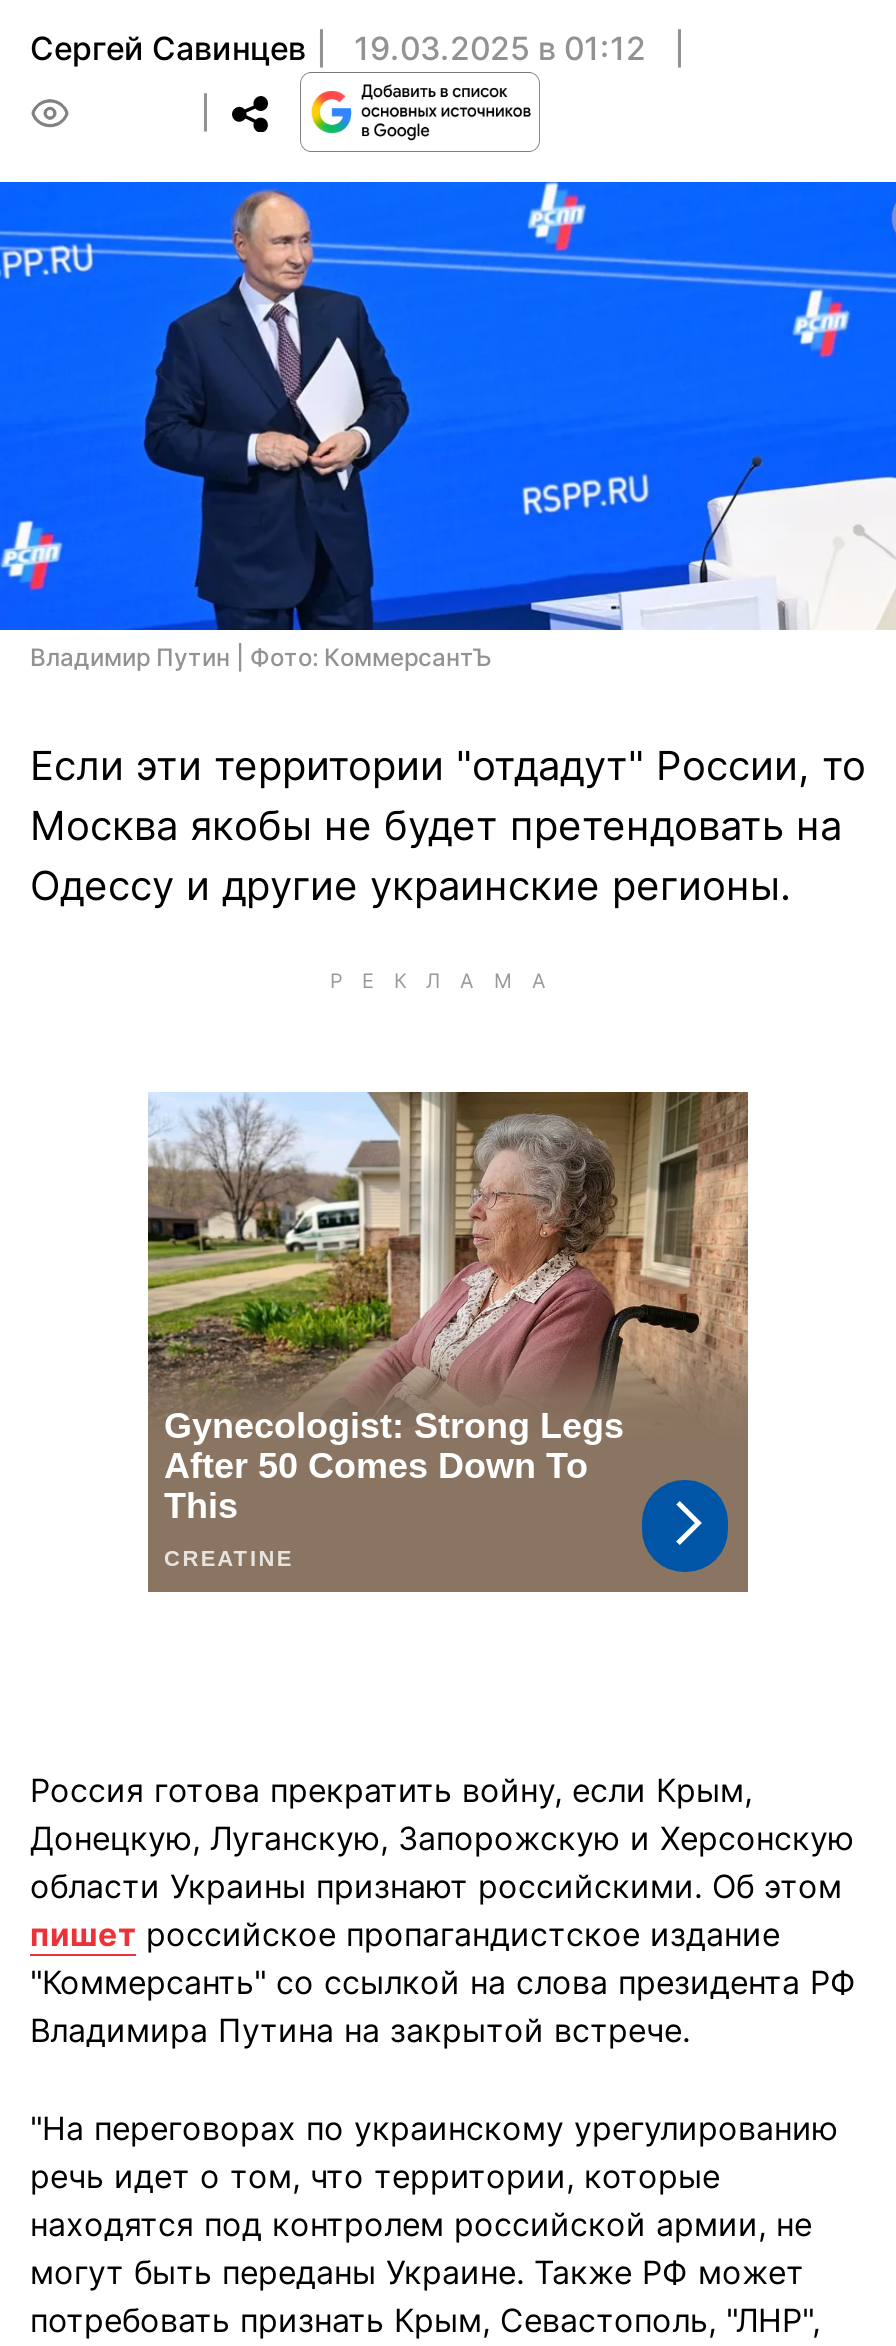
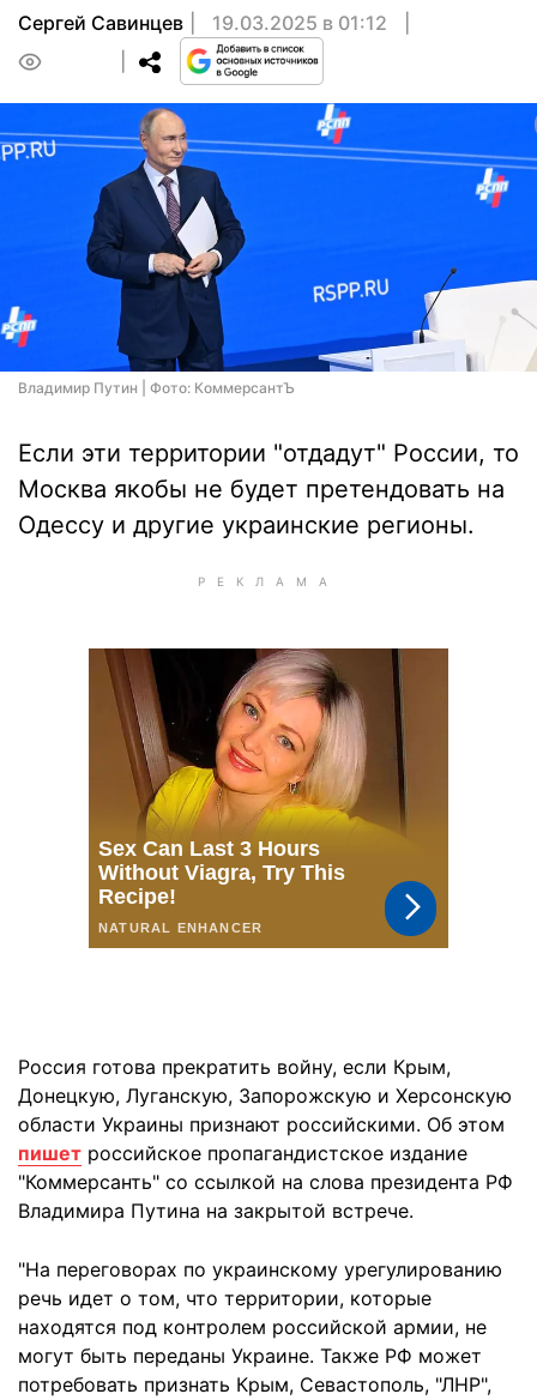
[146,1090,748,1592] [image] -> [88,647,448,948] [image]

